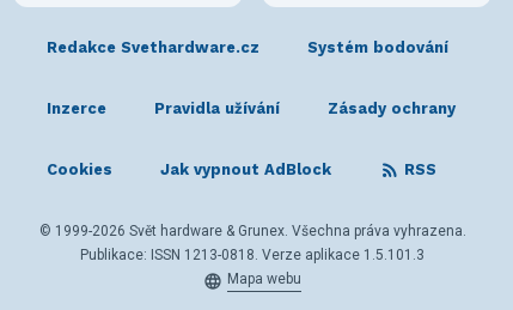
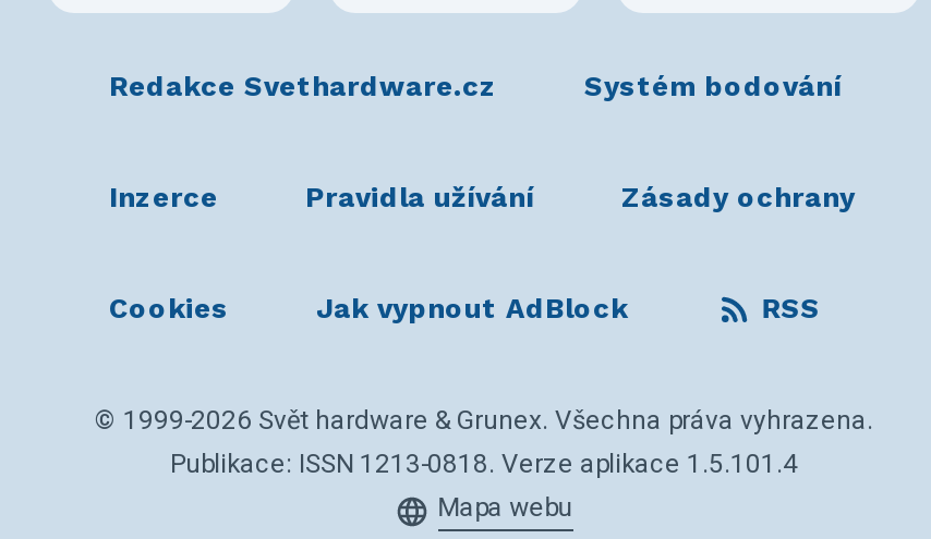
[80,247,425,264] Publikace: ISSN 1213-0818. Verze aplikace 1.5.101.3 -> [170,449,798,480] Publikace: ISSN 1213-0818. Verze aplikace 1.5.101.4

